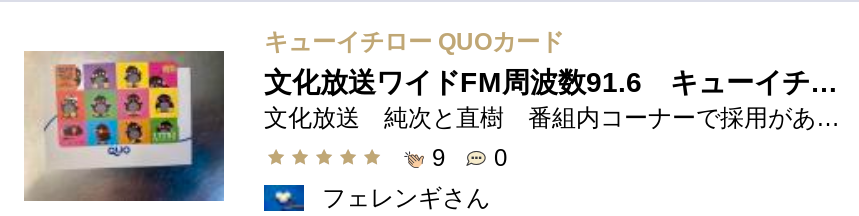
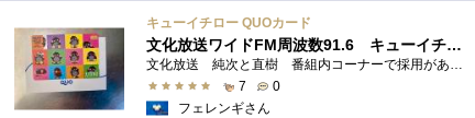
[426,145,508,173] 9 0 -> [235,79,280,94] 7 0

